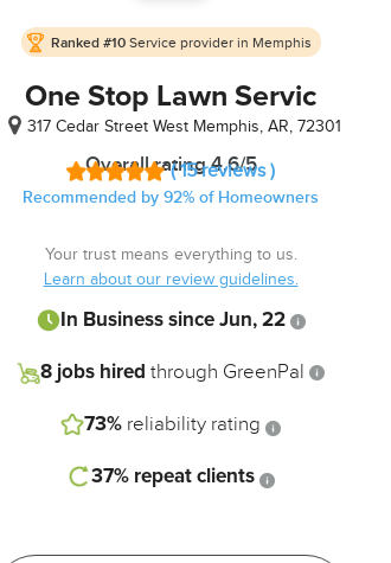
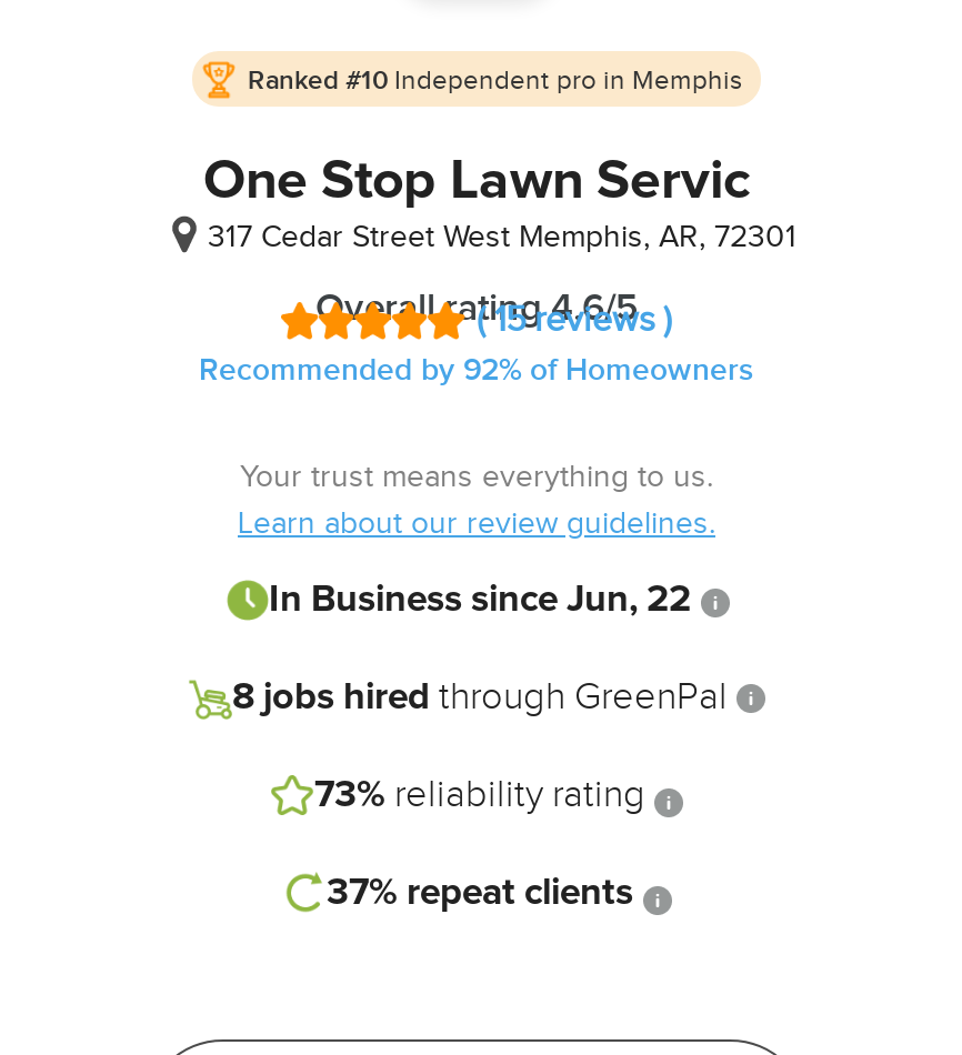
[50,34,311,52] Ranked #10 Service provider in Memphis -> [248,64,743,98] Ranked #10 Independent pro in Memphis

